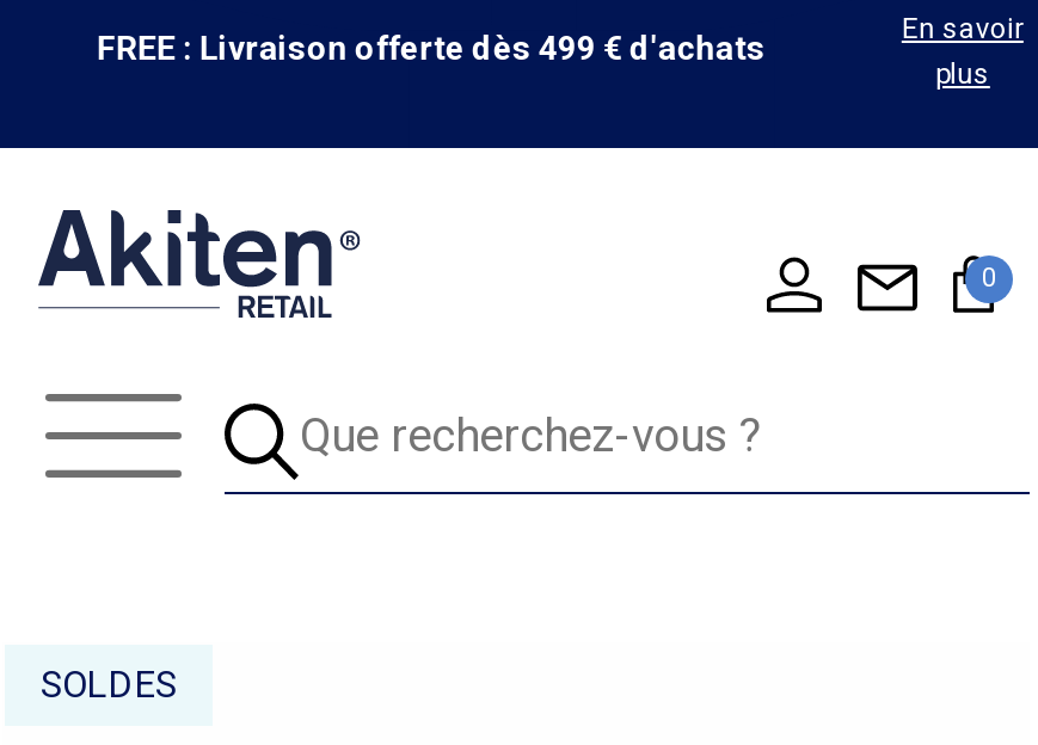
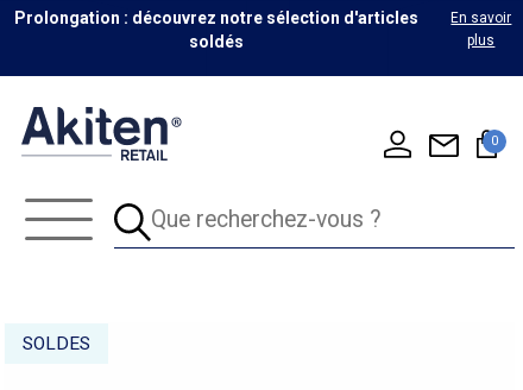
[97,27,765,66] FREE : Livraison offerte dès 499 € d'achats -> [15,8,419,51] Prolongation : découvrez notre sélection d'articles | soldés

